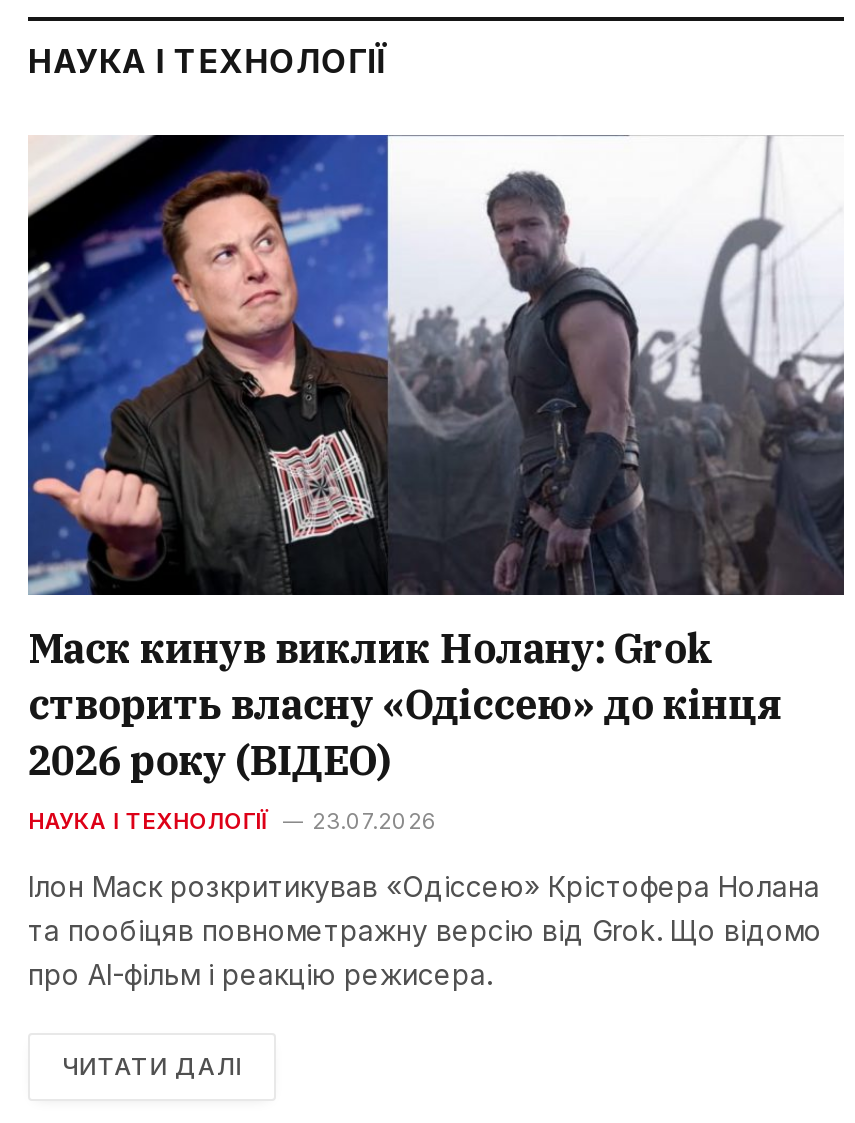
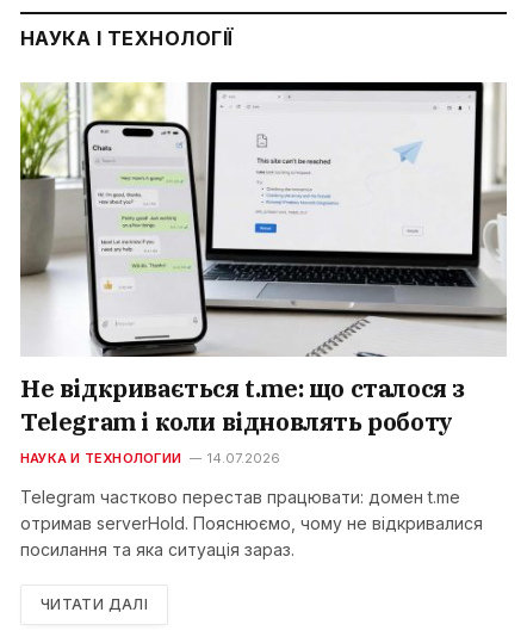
[26,133,846,835] [image] | Маск кинув виклик Нолану: Grok | створить власну «Одіссею» до кінця | 2026 року (ВІДЕО) | НАУКА І ТЕХНОЛОГІЇ | 23.07.2026 -> [19,81,507,466] [image] | Не відкривається t.me: що сталося з | Telegram і коли відновлять роботу | НАУКА И ТЕХНОЛОГИИ | 14.07.2026
[28,869,822,991] Ілон Маск розкритикував «Одіссею» Крістофера Нолана | та пообіцяв повнометражну версію від Grok. Що відомо | про AI-фільм і реакцію режисера. -> [20,486,483,559] Telegram частково перестав працювати: домен t.me | отримав serverHold. Пояснюємо, чому не відкривалися | посилання та яка ситуація зараз.

